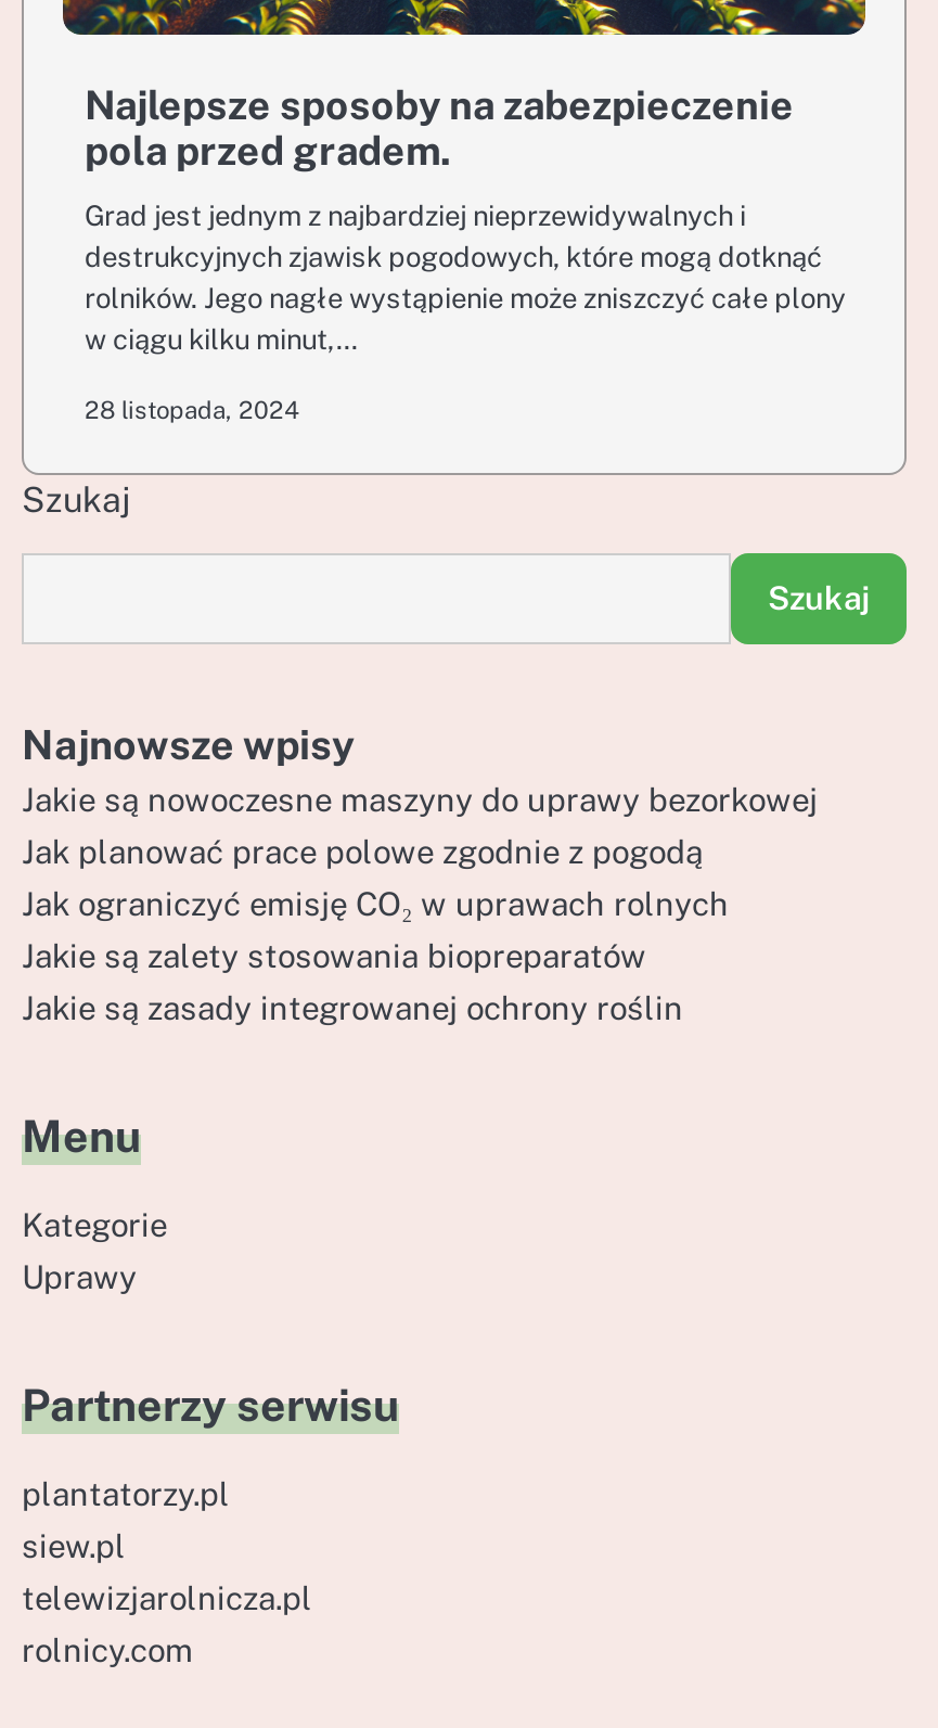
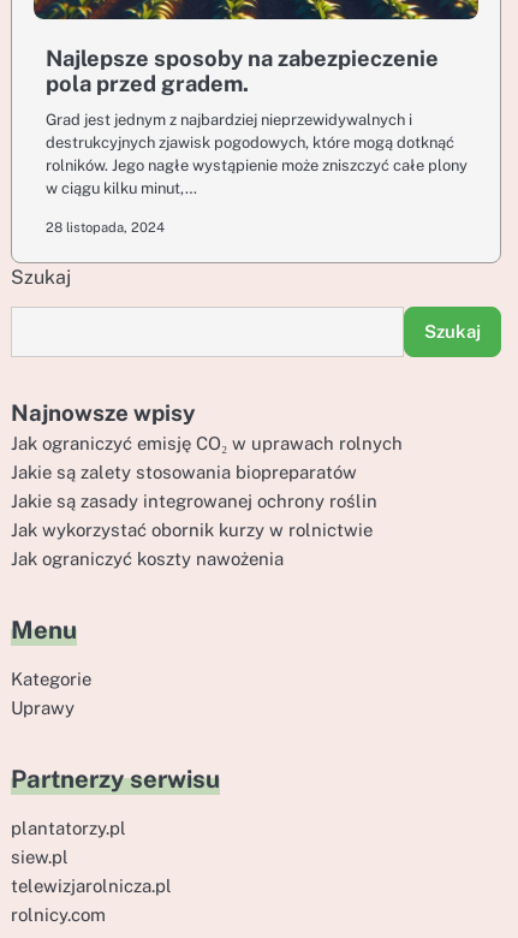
[22,781,818,870] Jakie są nowoczesne maszyny do uprawy bezorkowej | Jak planować prace polowe zgodnie z pogodą -> none
moved [22,937,683,1026] -> [11,462,377,511]: Jakie są zalety stosowania biopreparatów | Jakie są zasady integrowanej ochrony roślin
none -> [11,520,373,569] Jak wykorzystać obornik kurzy w rolnictwie | Jak ograniczyć koszty nawożenia

